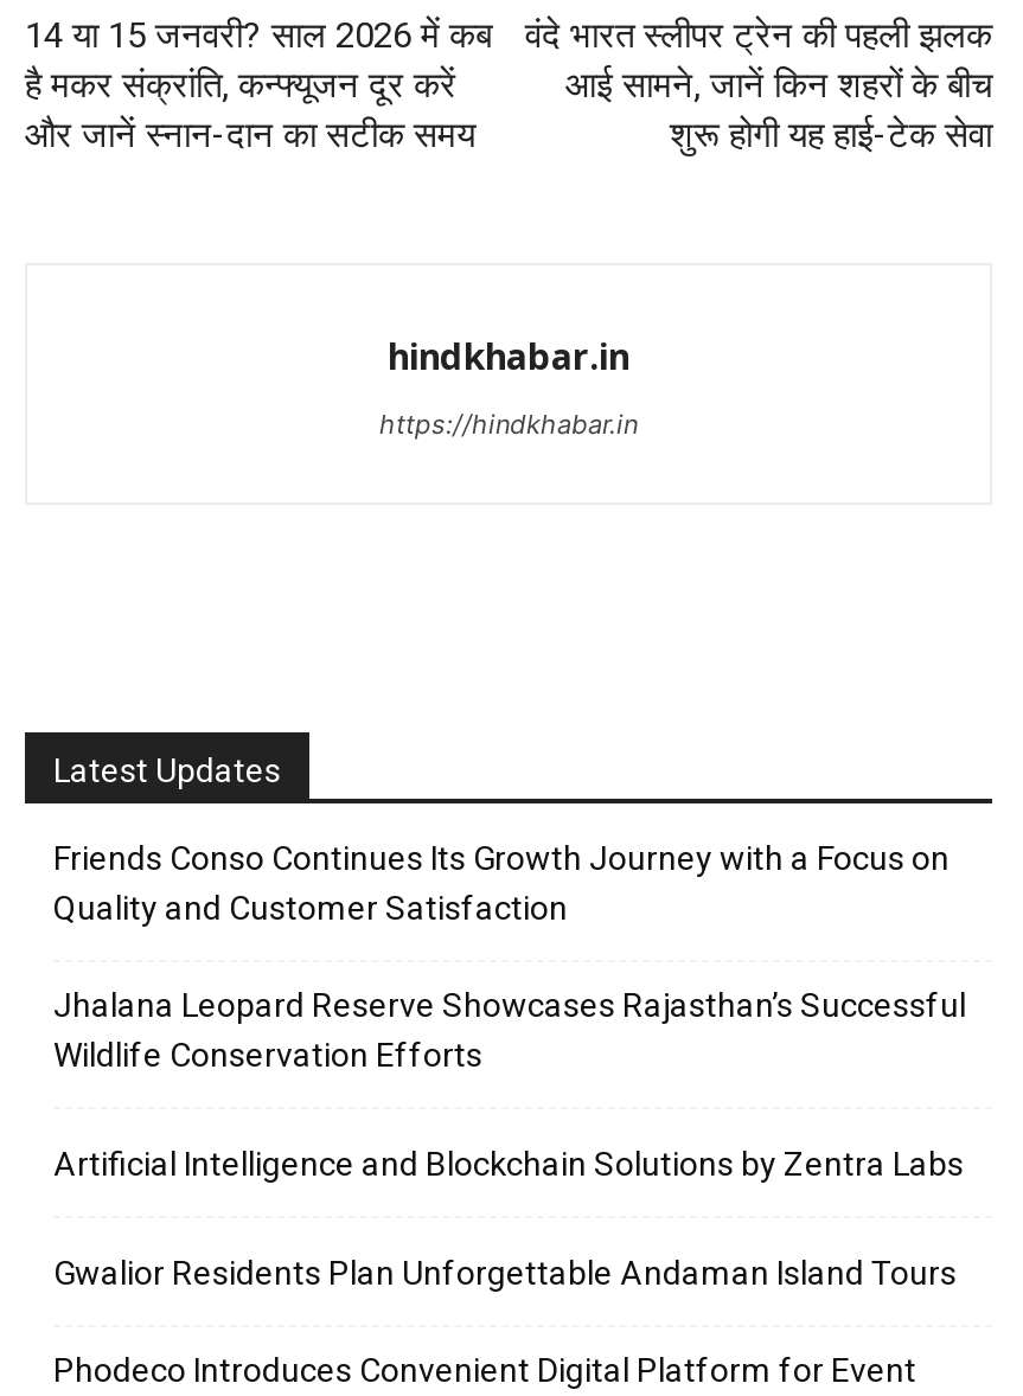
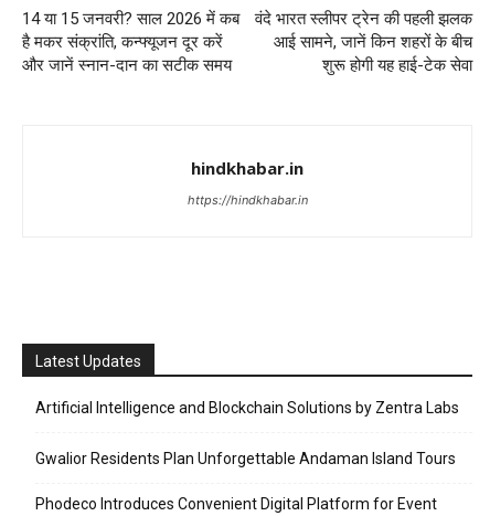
[53,838,966,1073] Friends Conso Continues Its Growth Journey with a Focus on | Quality and Customer Satisfaction | Jhalana Leopard Reserve Showcases Rajasthan’s Successful | Wildlife Conservation Efforts -> none

